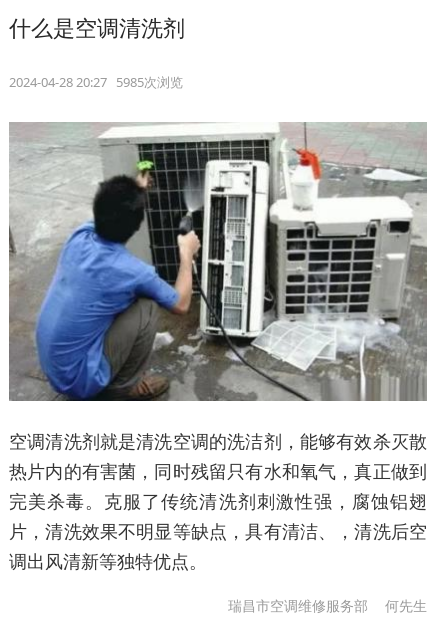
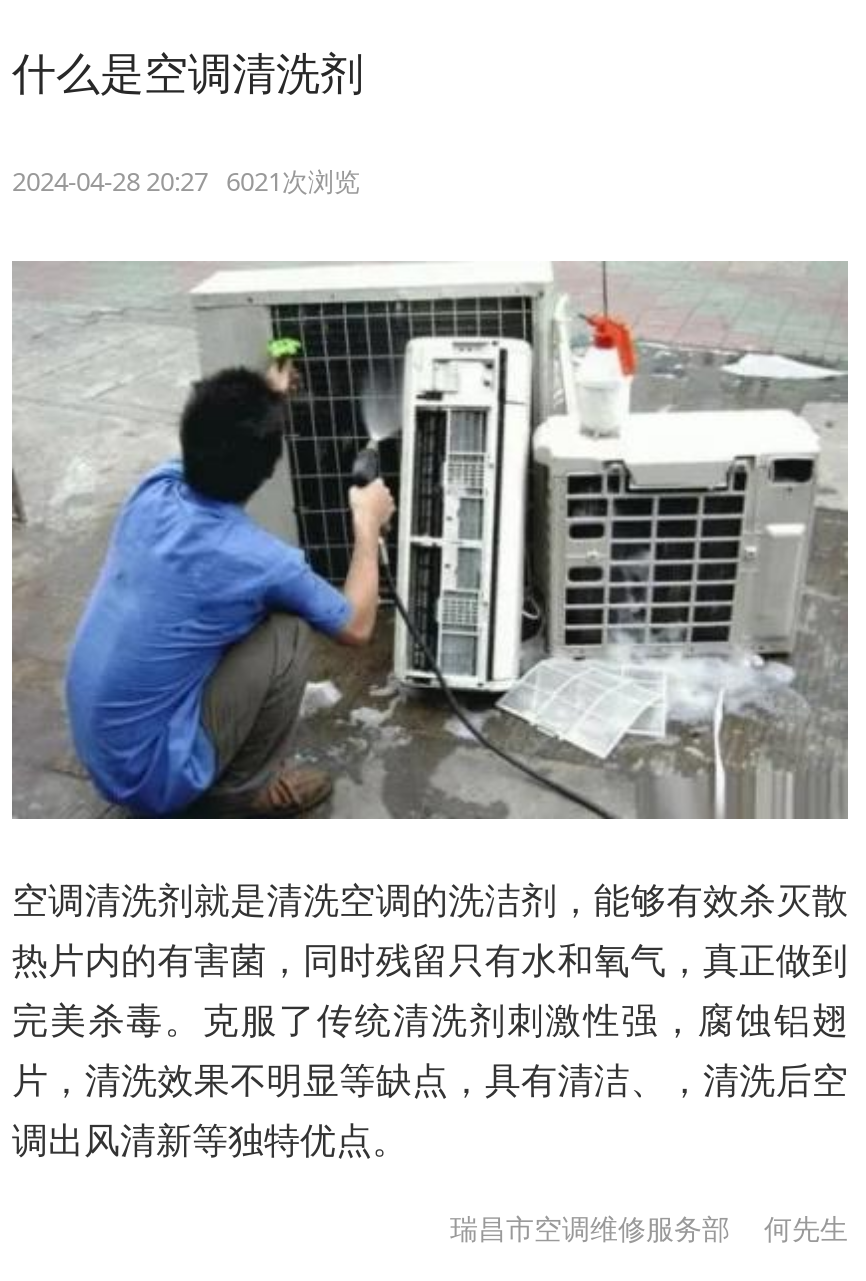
[9,73,183,91] 2024-04-28 20:27 5985次浏览 -> [12,163,360,199] 2024-04-28 20:27 6021次浏览

